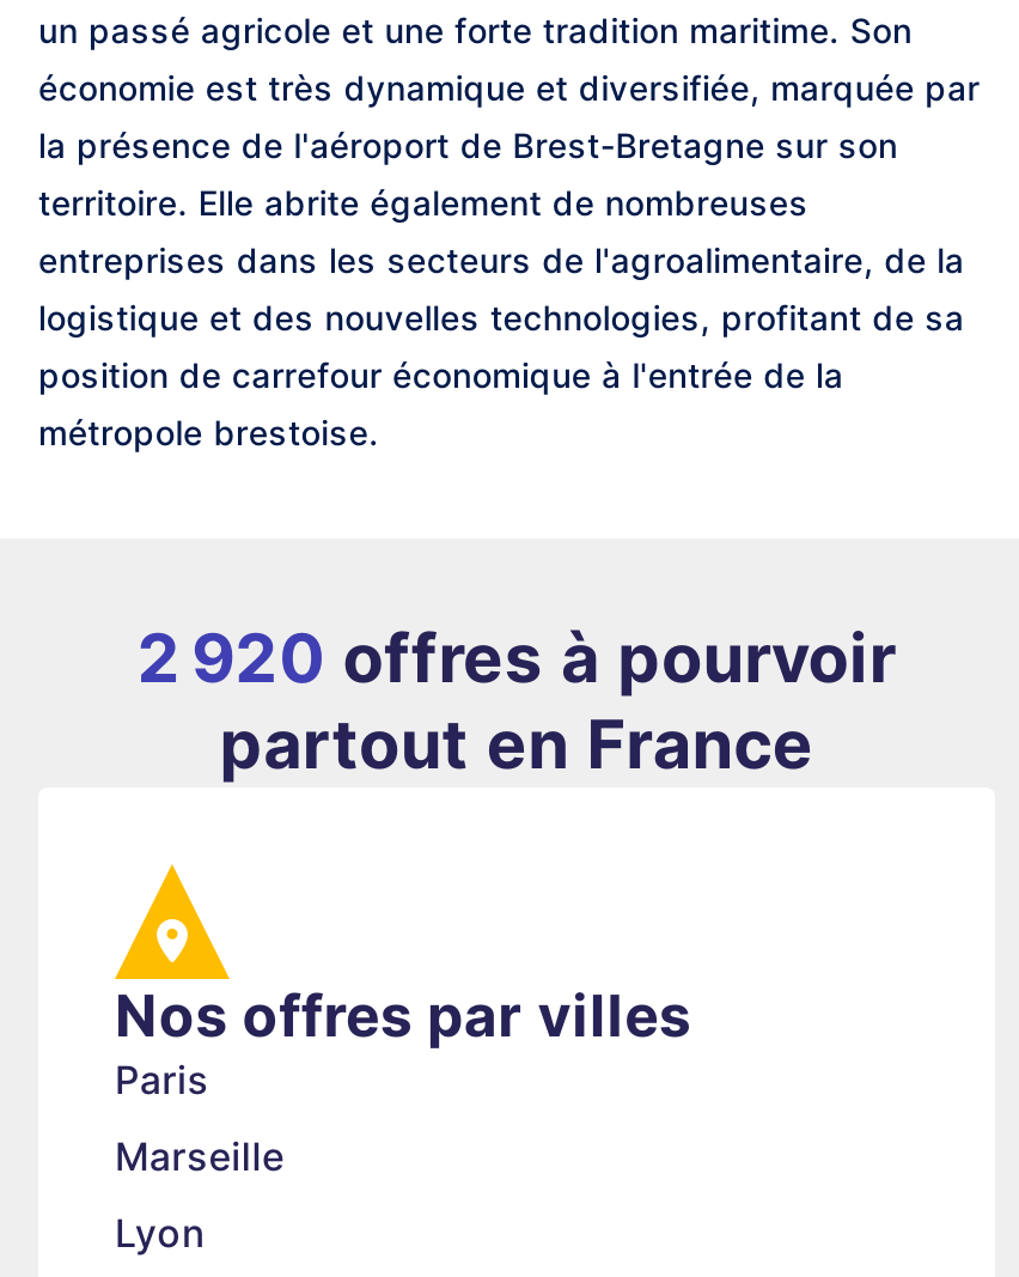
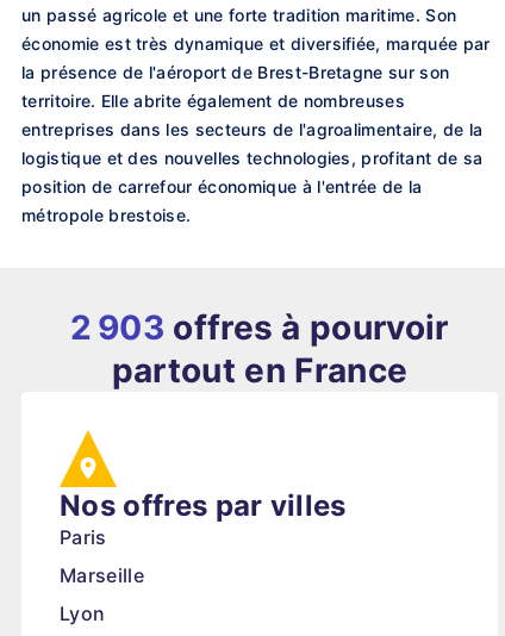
[137,618,896,699] 2 920 offres à pourvoir -> [71,307,449,348] 2 903 offres à pourvoir

